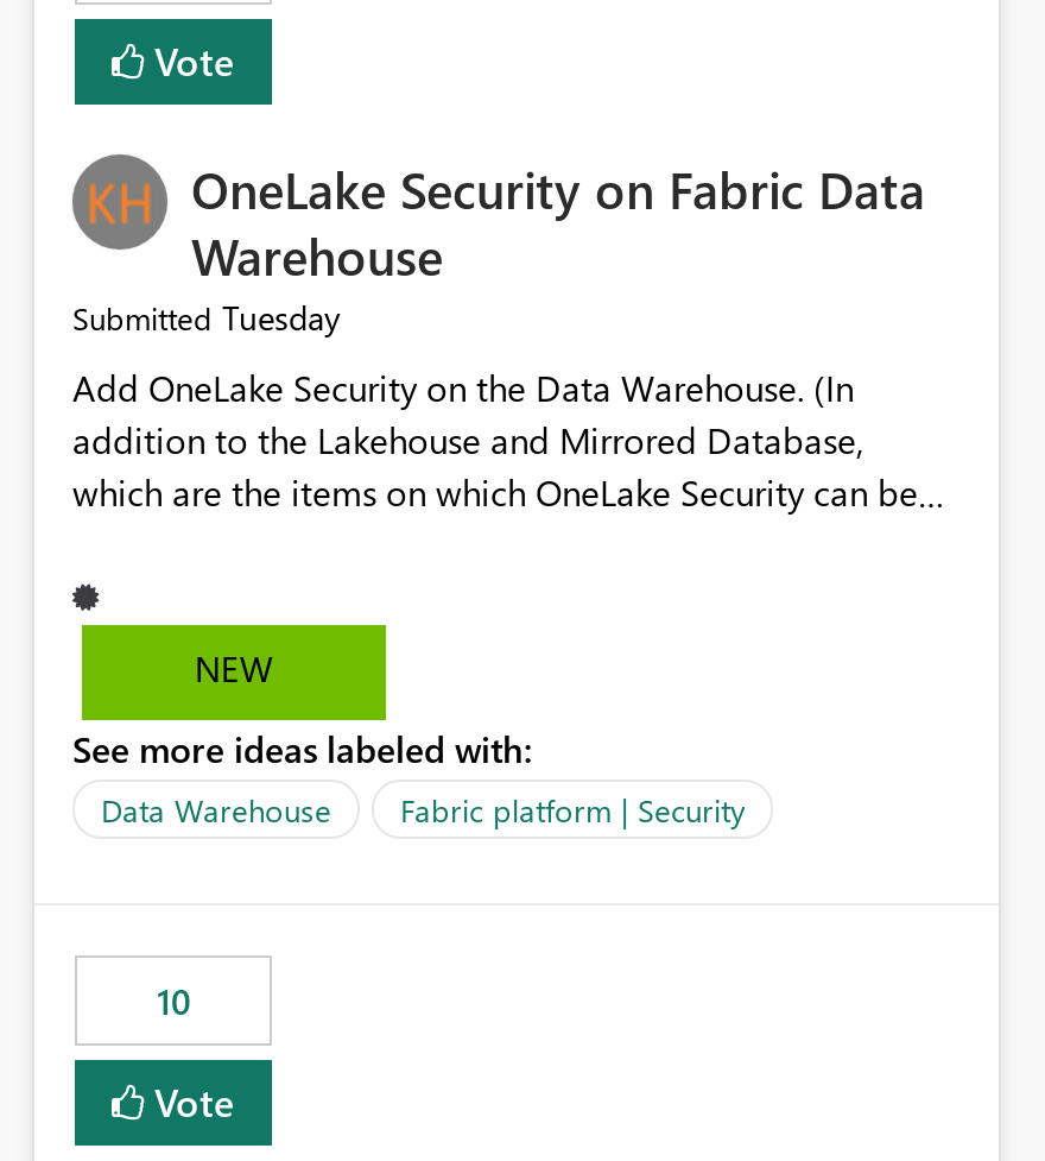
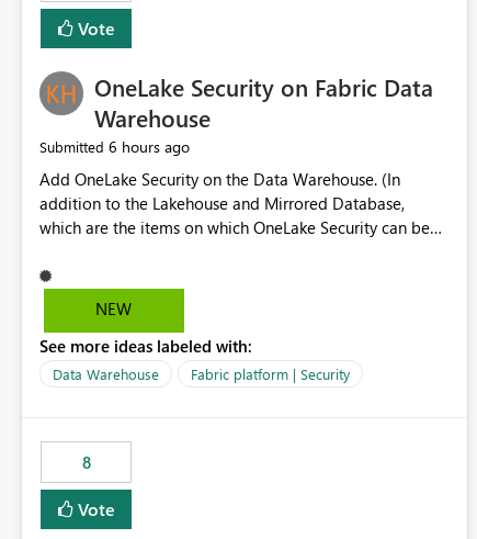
[72,296,341,341] Submitted Tuesday -> [39,137,190,157] Submitted 6 hours ago
[157,978,190,1025] 10 -> [82,452,90,474] 8

